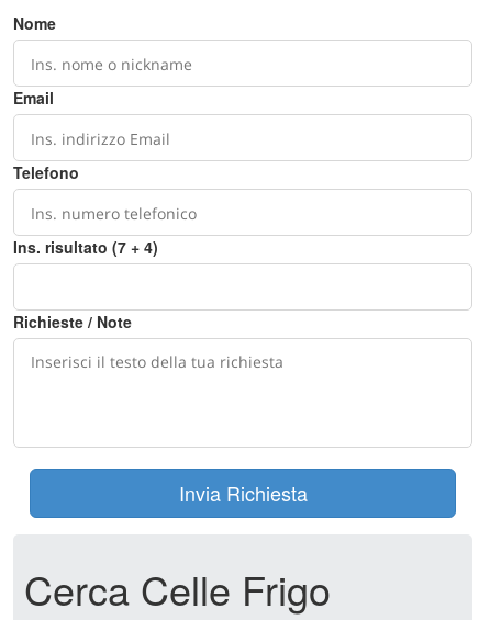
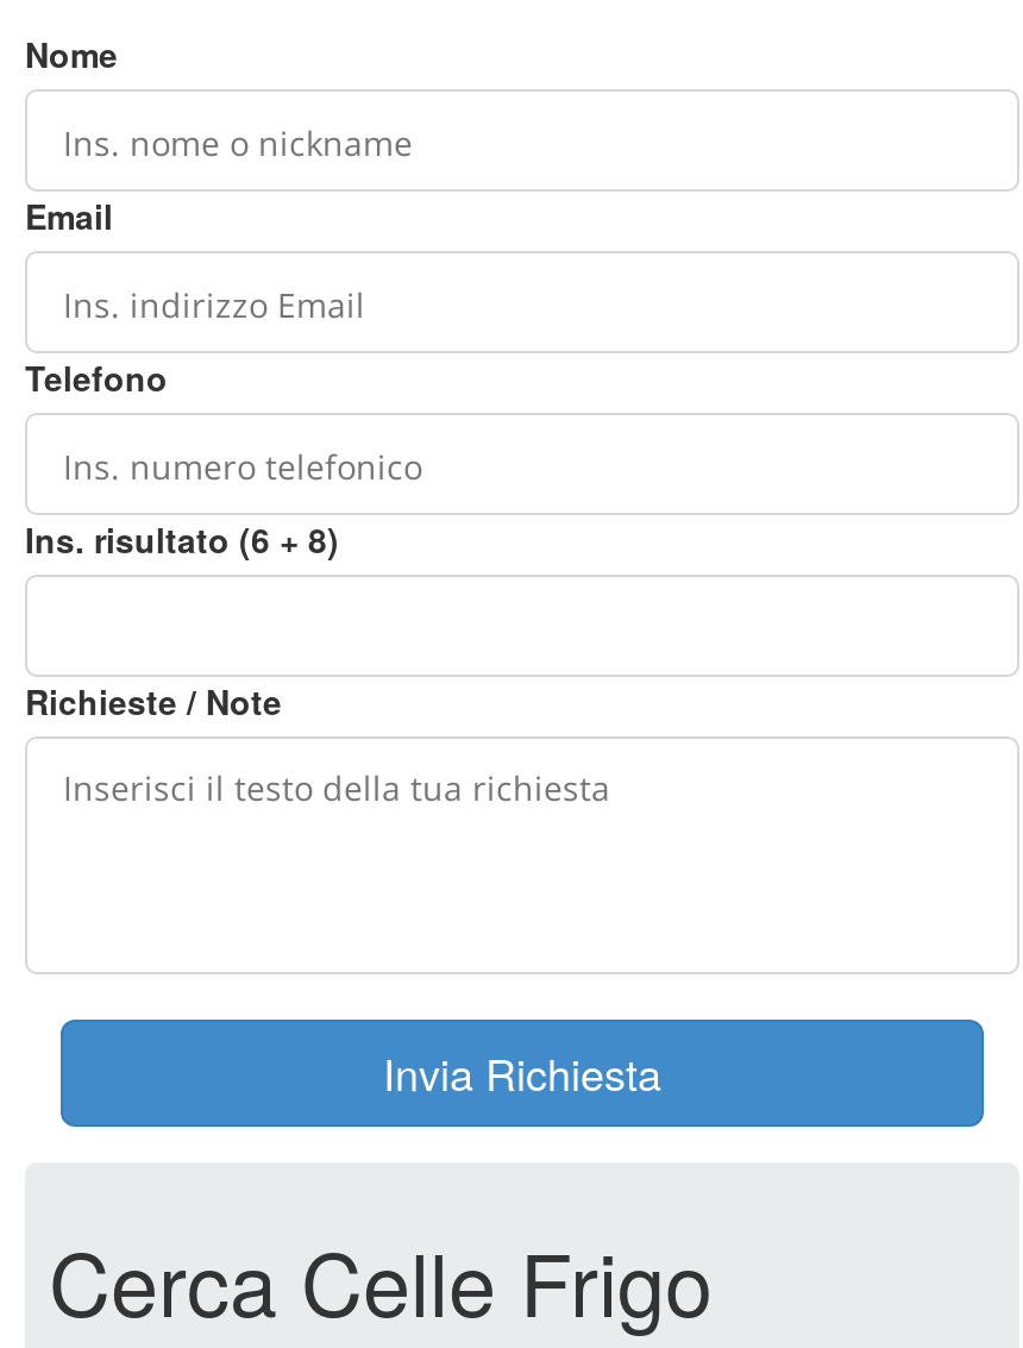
[13,236,158,258] Ins. risultato (7 + 4) -> [25,515,339,563] Ins. risultato (6 + 8)

